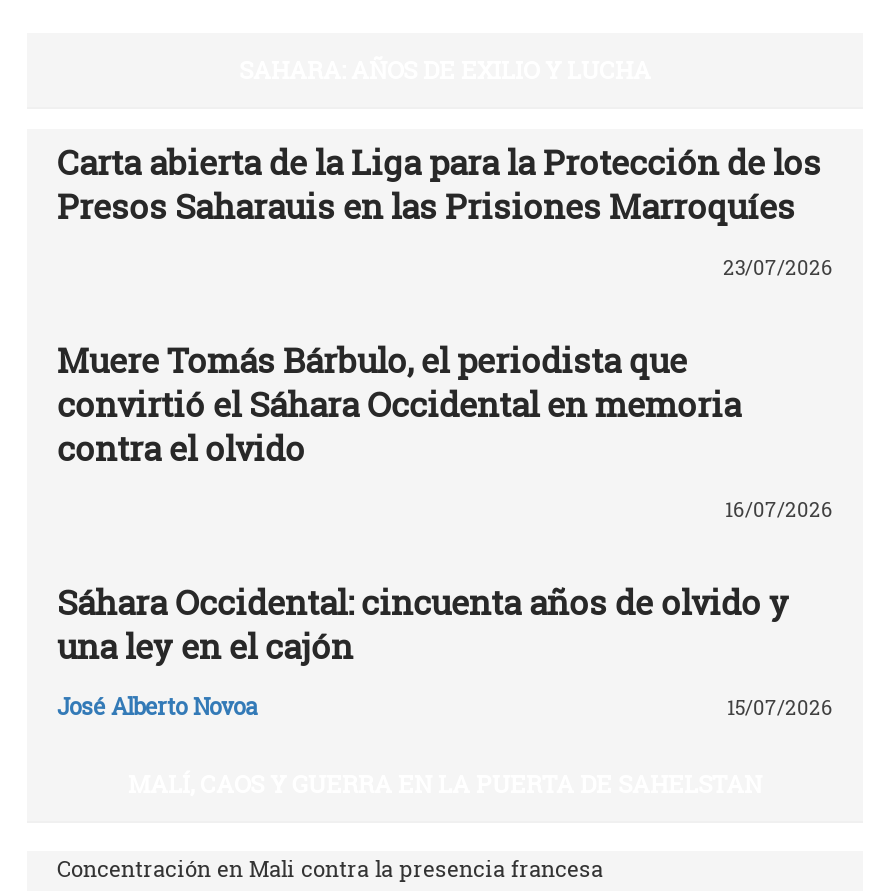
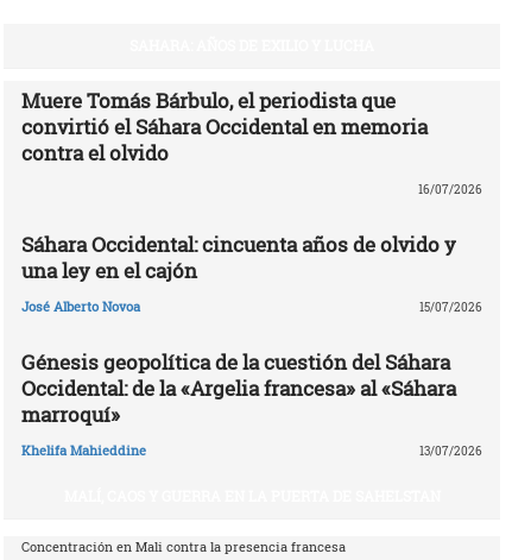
[57,139,833,280] Carta abierta de la Liga para la Protección de los | Presos Saharauis en las Prisiones Marroquíes | 23/07/2026 -> none
moved [57,337,833,720] -> [21,87,482,315]: Muere Tomás Bárbulo, el periodista que | convirtió el Sáhara Occidental en memoria | contra el olvido | 16/07/2026 | Sáhara Occidental: cincuenta años de olvido y | una ley en el cajón | José Alberto Novoa | 15/07/2026
none -> [21,348,482,458] Génesis geopolítica de la cuestión del Sáhara | Occidental: de la «Argelia francesa» al «Sáhara | marroquí» | Khelifa Mahieddine | 13/07/2026

